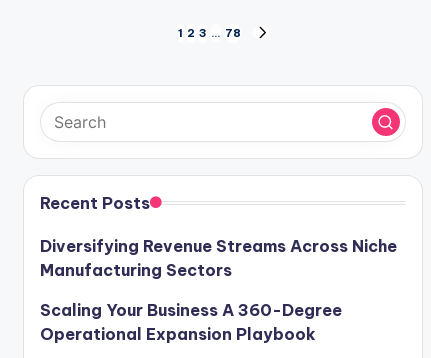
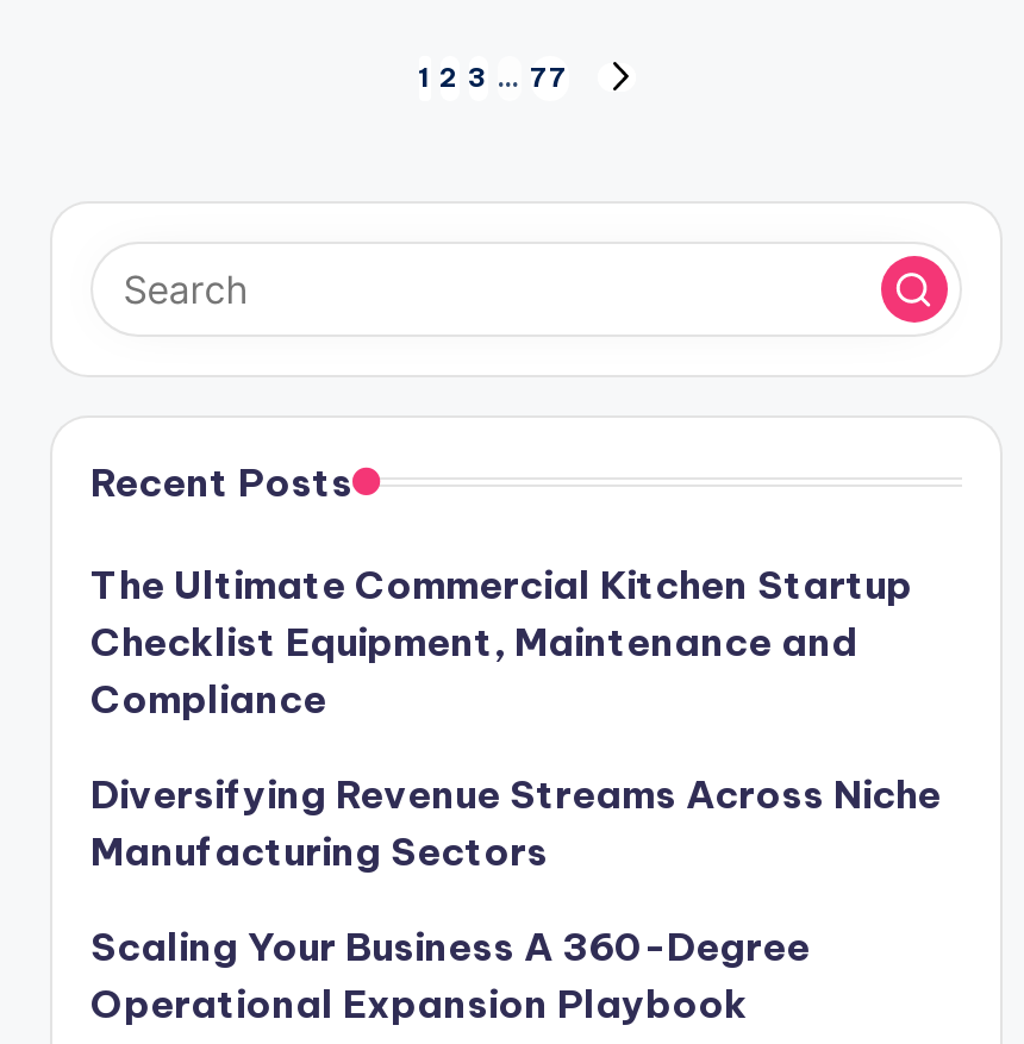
[177,26,240,40] 1 2 3 … 78 -> [418,60,568,93] 1 2 3 … 77
none -> [90,562,912,724] The Ultimate Commercial Kitchen Startup | Checklist Equipment, Maintenance and | Compliance

